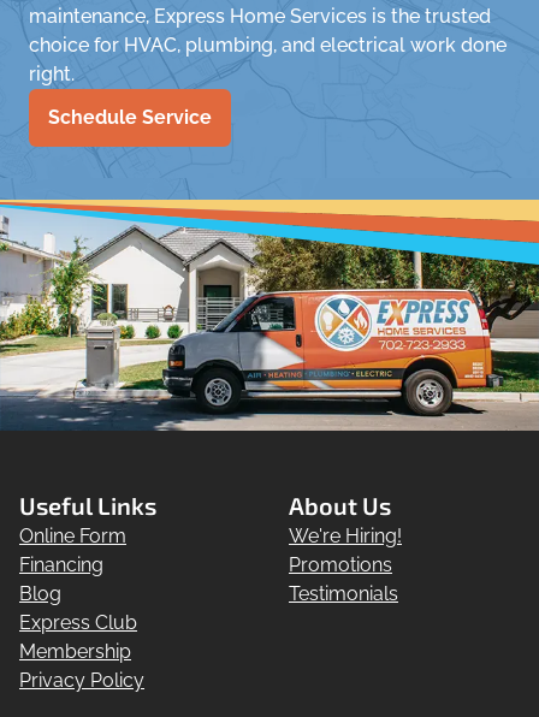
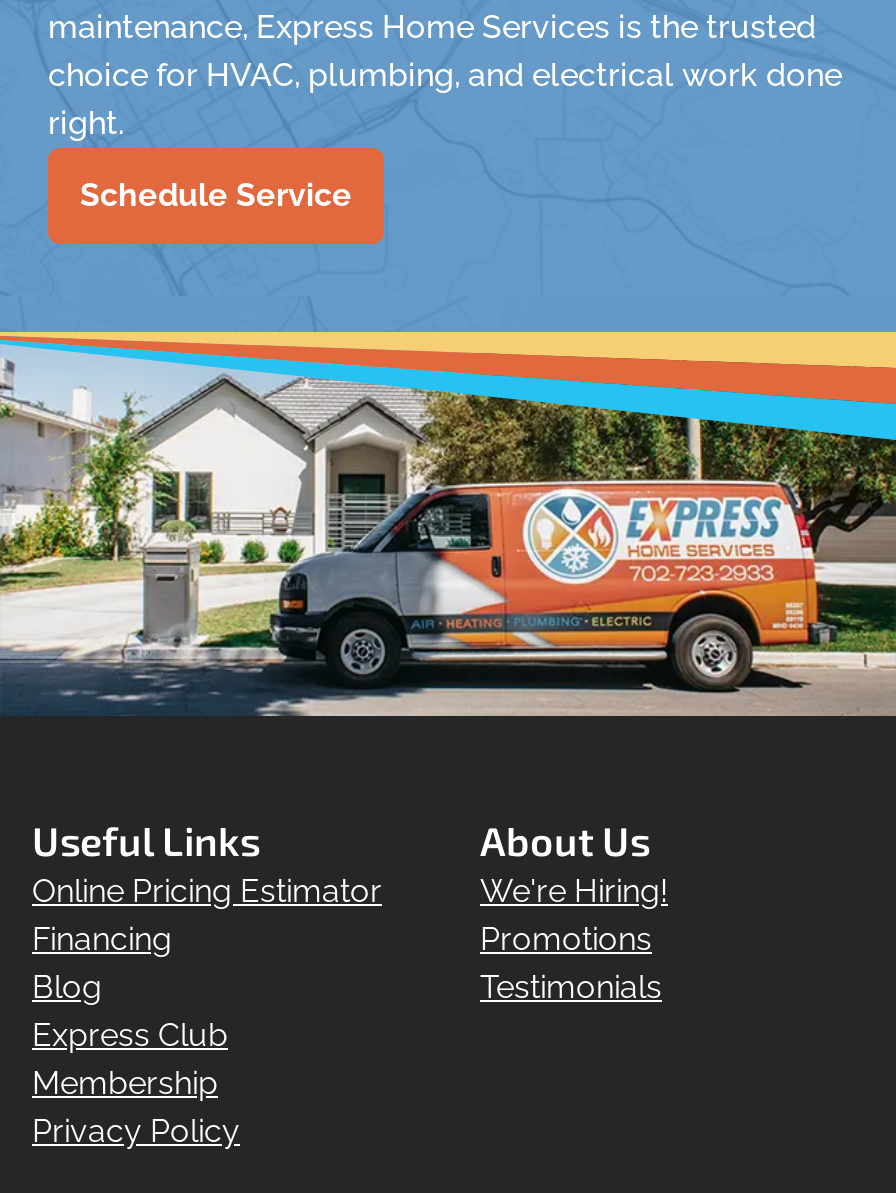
[19,524,126,547] Online Form -> [32,872,382,910] Online Pricing Estimator

